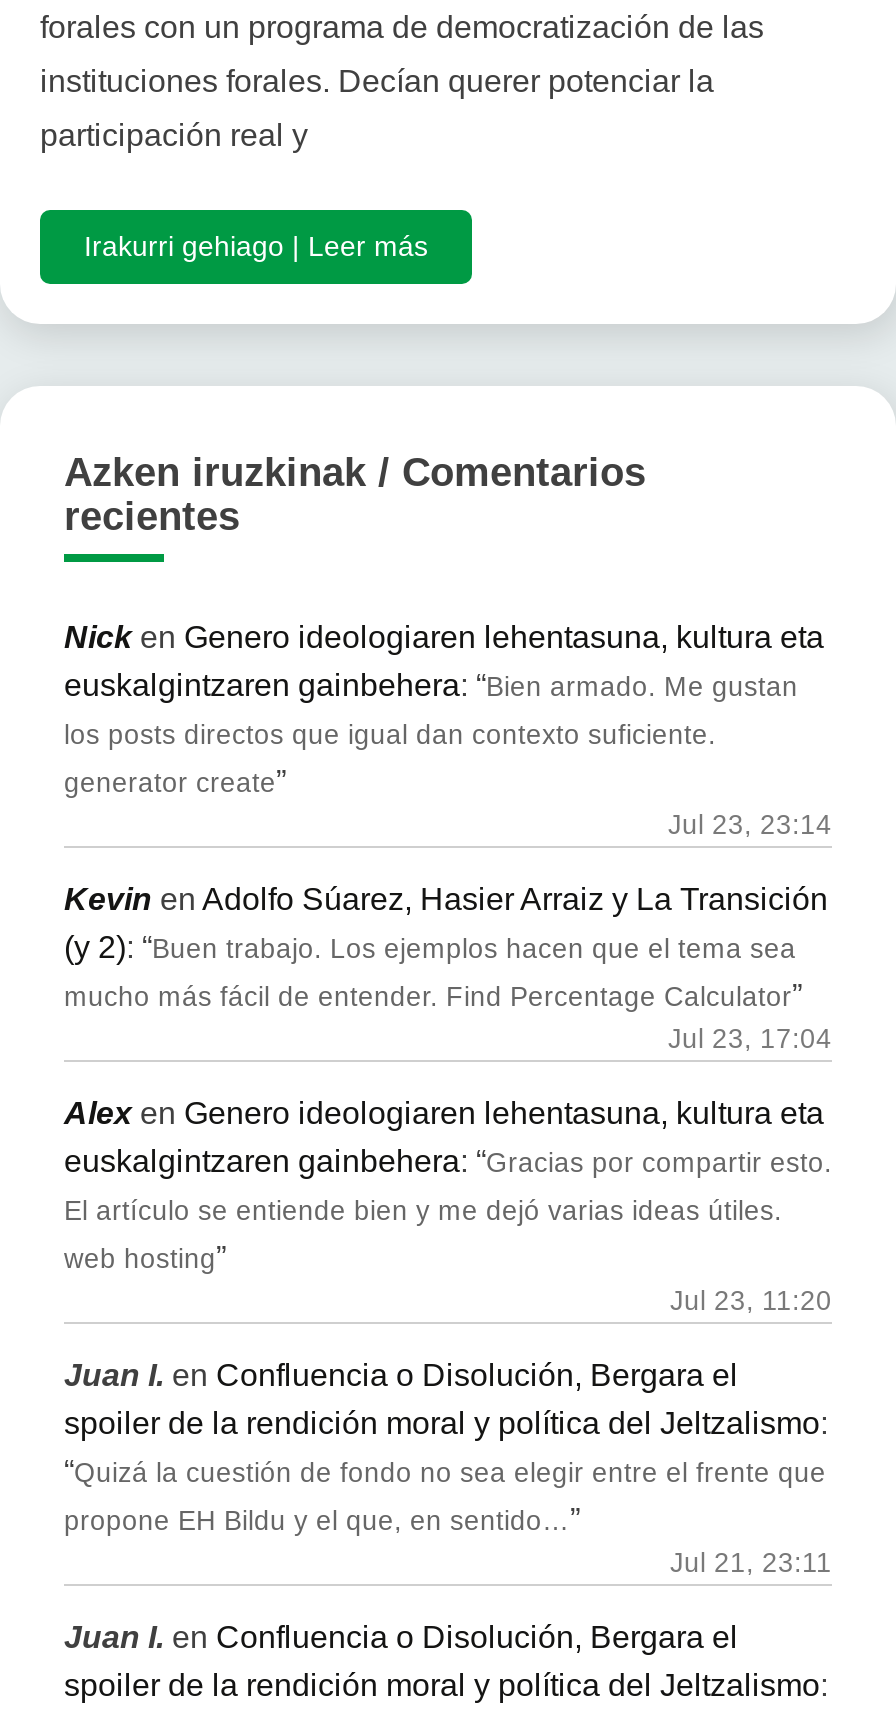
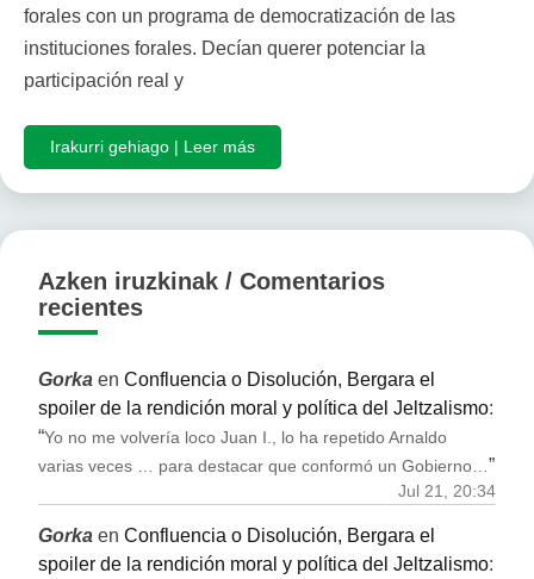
[64,621,832,1392] Nick en Genero ideologiaren lehentasuna, kultura eta | euskalgintzaren gainbehera: “Bien armado. Me gustan | los posts directos que igual dan contexto suficiente. | generator create” | Jul 23, 23:14 | Kevin en Adolfo Súarez, Hasier Arraiz y La Transición | (y 2): “Buen trabajo. Los ejemplos hacen que el tema sea | mucho más fácil de entender. Find Percentage Calculator” | Jul 23, 17:04 | Alex en Genero ideologiaren lehentasuna, kultura eta | euskalgintzaren gainbehera: “Gracias por compartir esto. | El artículo se entiende bien y me dejó varias ideas útiles. | web hosting” | Jul 23, 11:20 | Juan I. en Confluencia o Disolución, Bergara el -> [38,370,435,390] Gorka en Confluencia o Disolución, Bergara el
[64,1454,832,1578] “Quizá la cuestión de fondo no sea elegir entre el frente que | propone EH Bildu y el que, en sentido…” | Jul 21, 23:11 -> [38,427,496,501] “Yo no me volvería loco Juan I., lo ha repetido Arnaldo | varias veces … para destacar que conformó un Gobierno…” | Jul 21, 20:34
[64,1619,738,1653] Juan I. en Confluencia o Disolución, Bergara el -> [38,526,435,546] Gorka en Confluencia o Disolución, Bergara el

